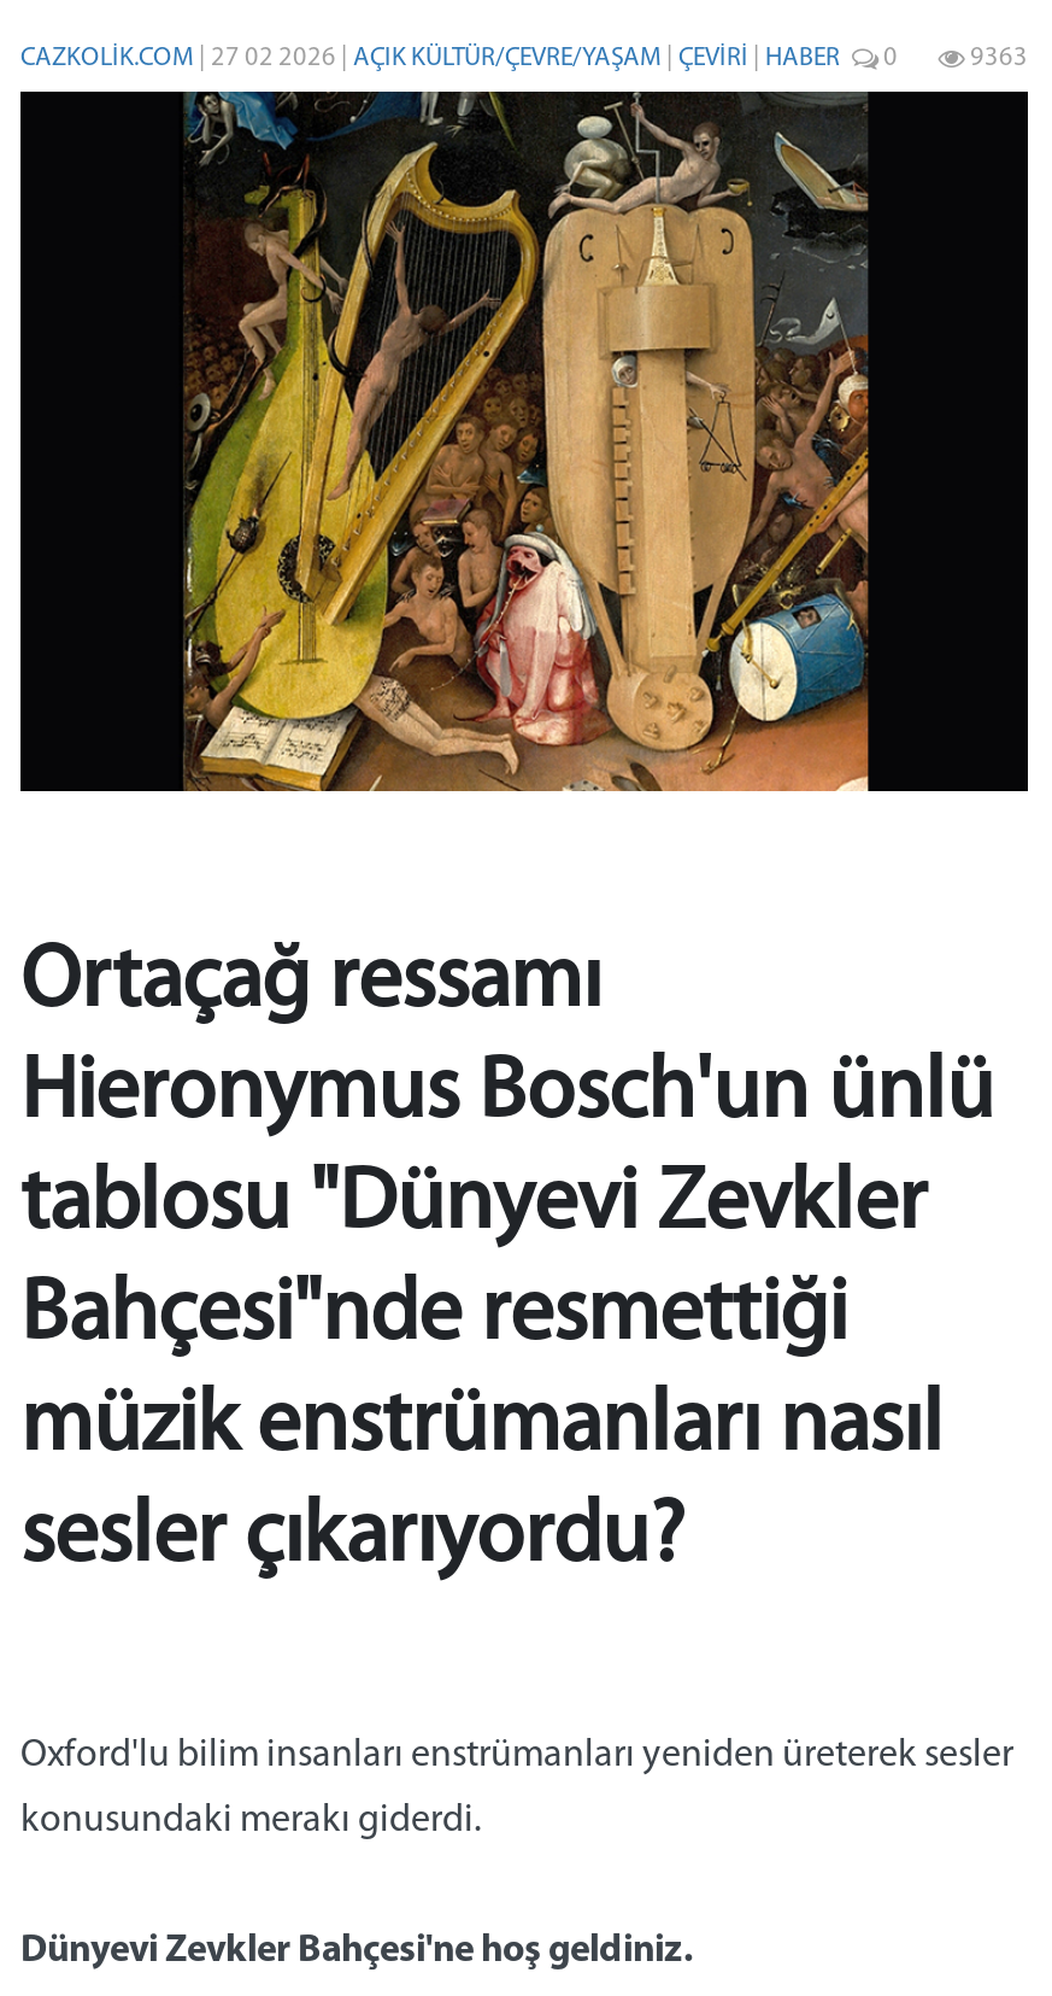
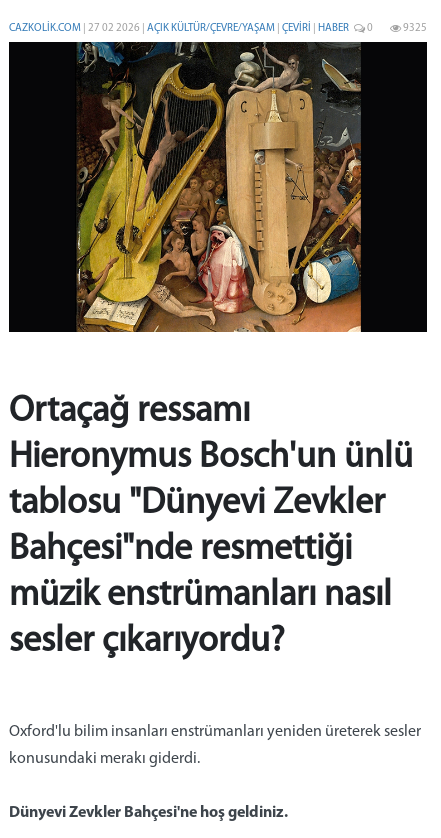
[970,46,1028,72] 9363 -> [403,23,427,34] 9325

